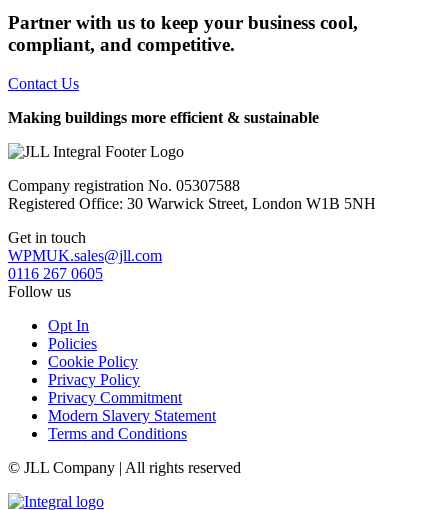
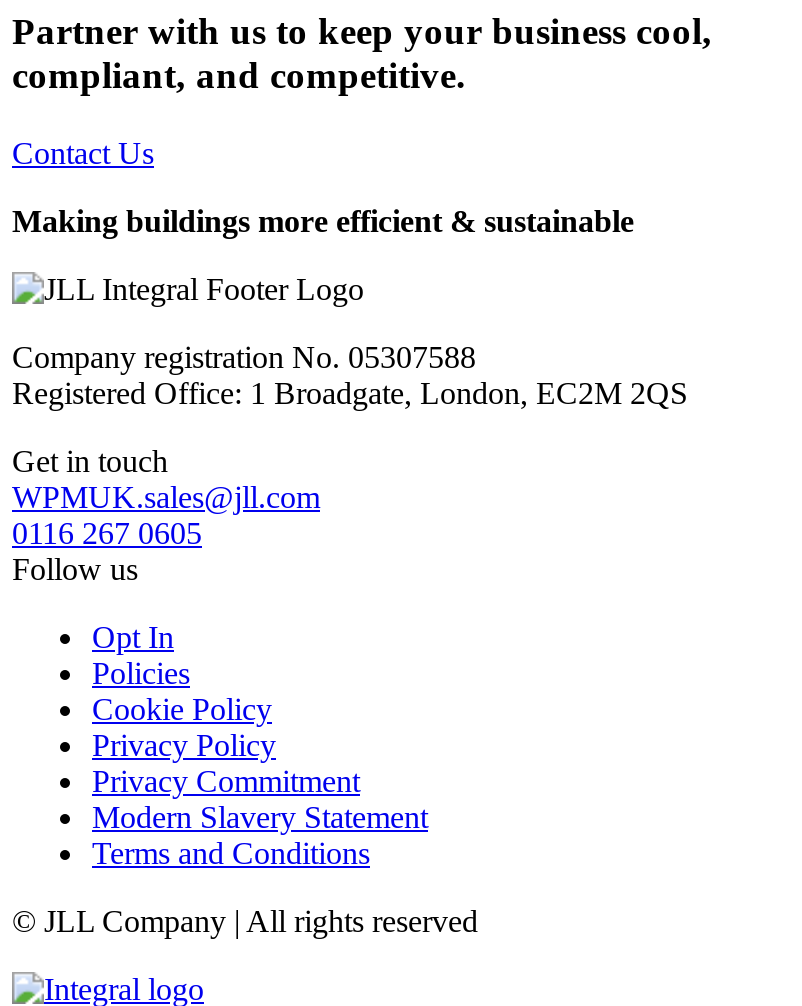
[8,195,376,212] Registered Office: 30 Warwick Street, London W1B 5NH -> [12,376,688,410] Registered Office: 1 Broadgate, London, EC2M 2QS

